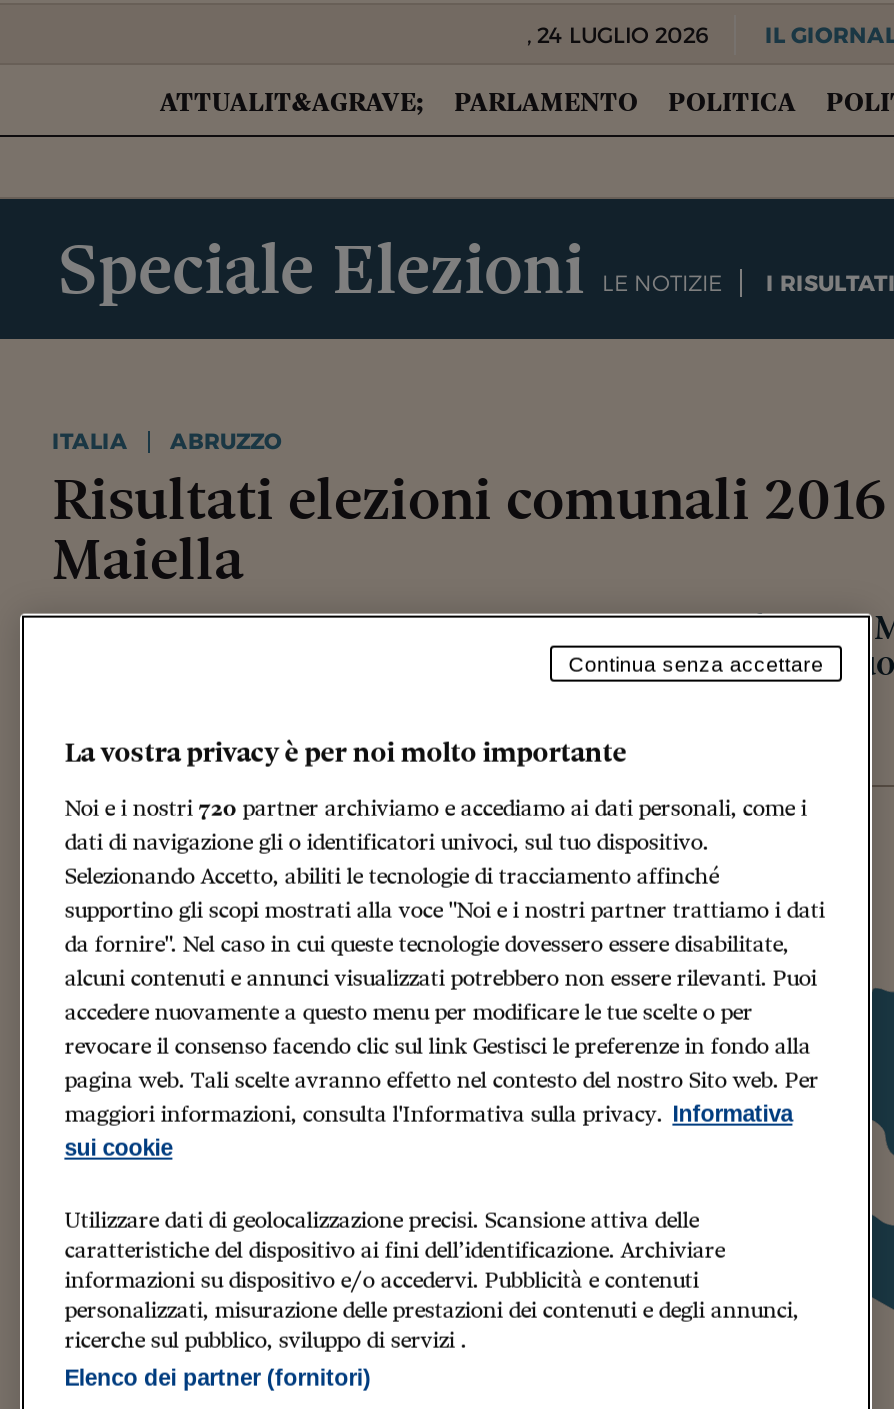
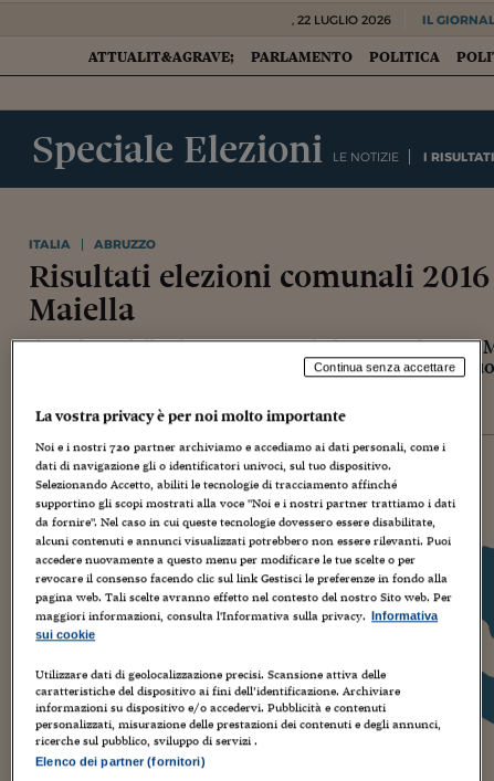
[527,21,709,49] , 24 LUGLIO 2026 -> [292,12,391,28] , 22 LUGLIO 2026

